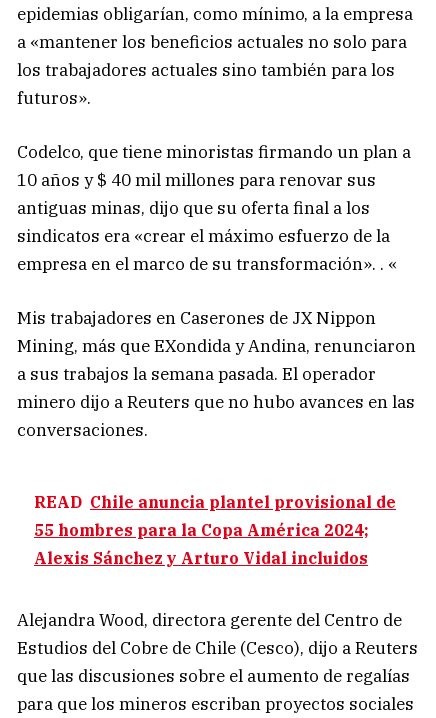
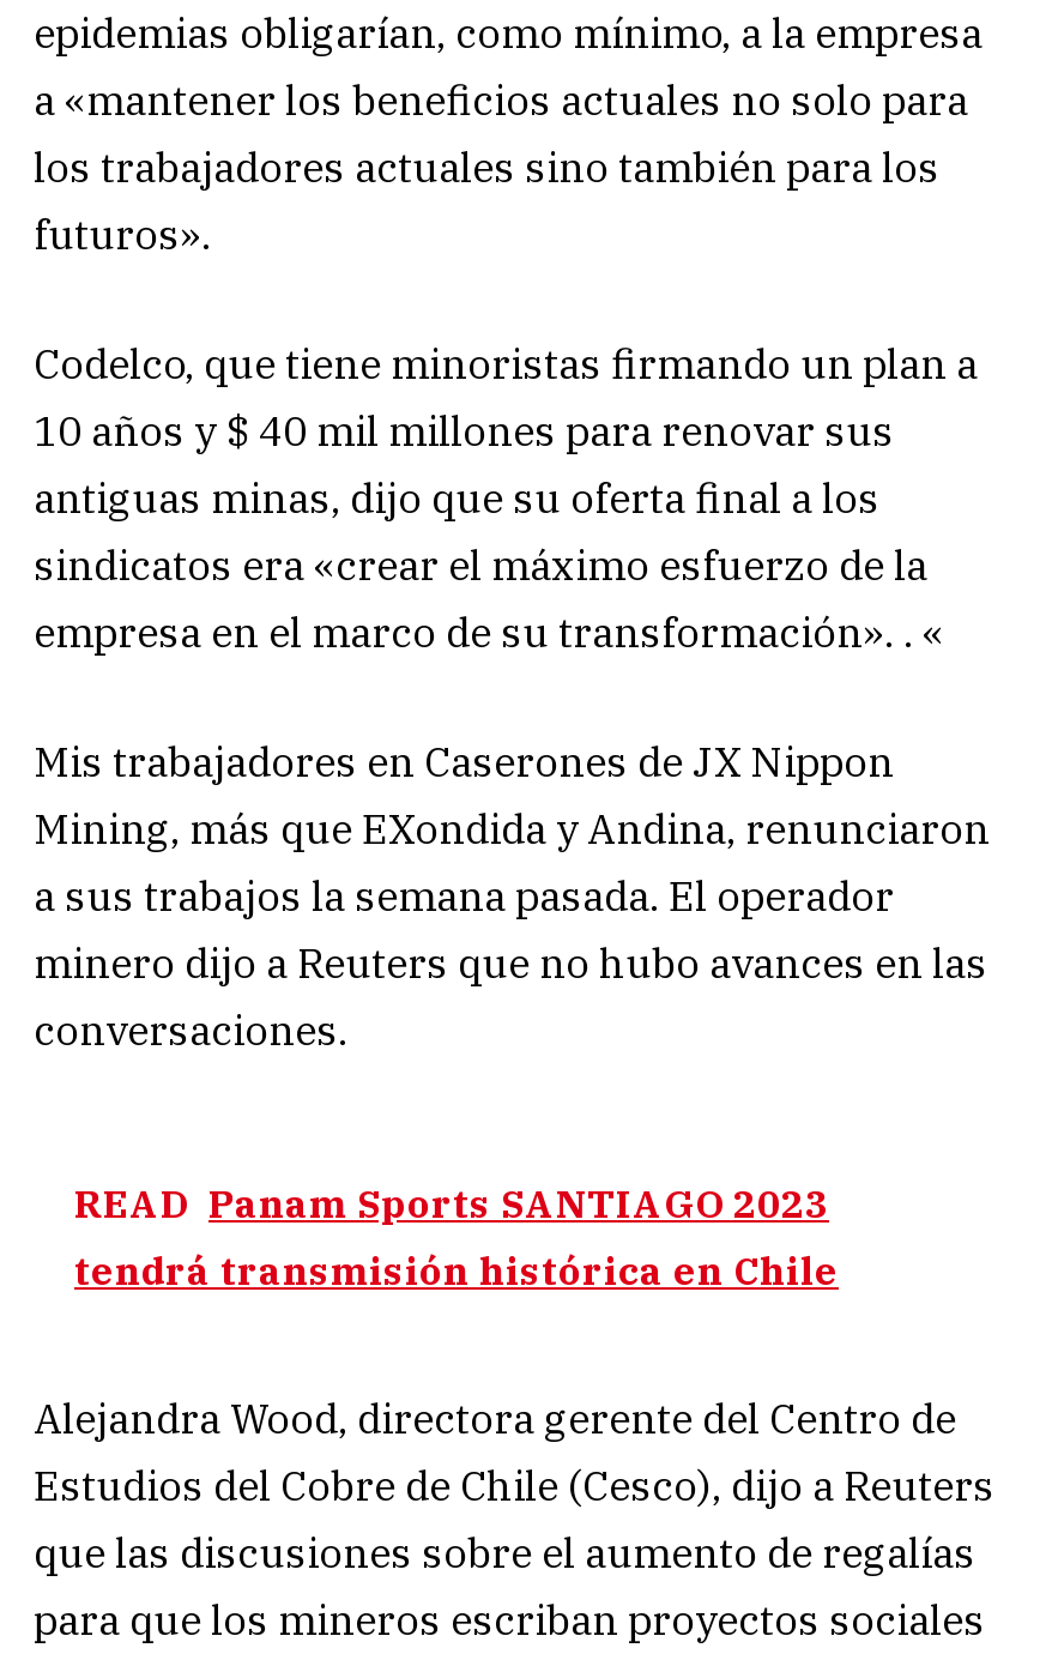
[34,492,396,568] READ Chile anuncia plantel provisional de | 55 hombres para la Copa América 2024; | Alexis Sánchez y Arturo Vidal incluidos -> [74,1178,839,1293] READ Panam Sports SANTIAGO 2023 | tendrá transmisión histórica en Chile

